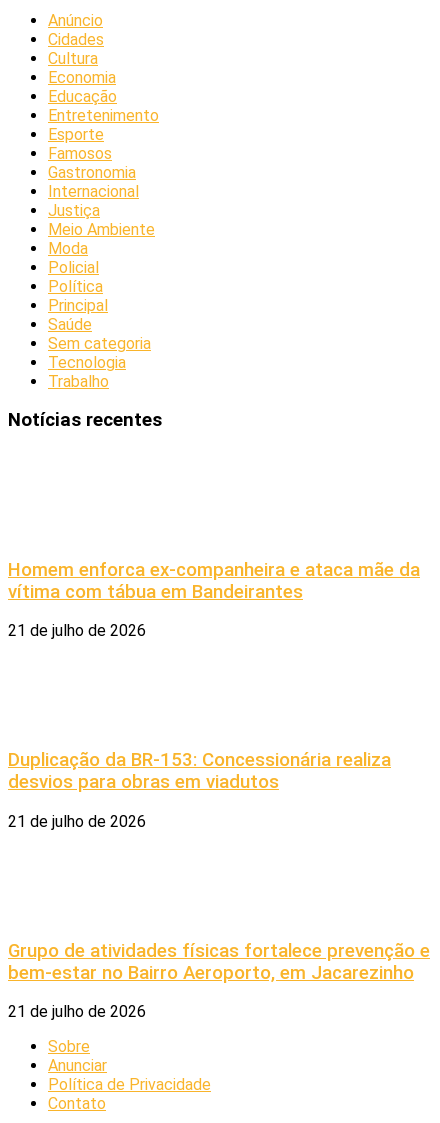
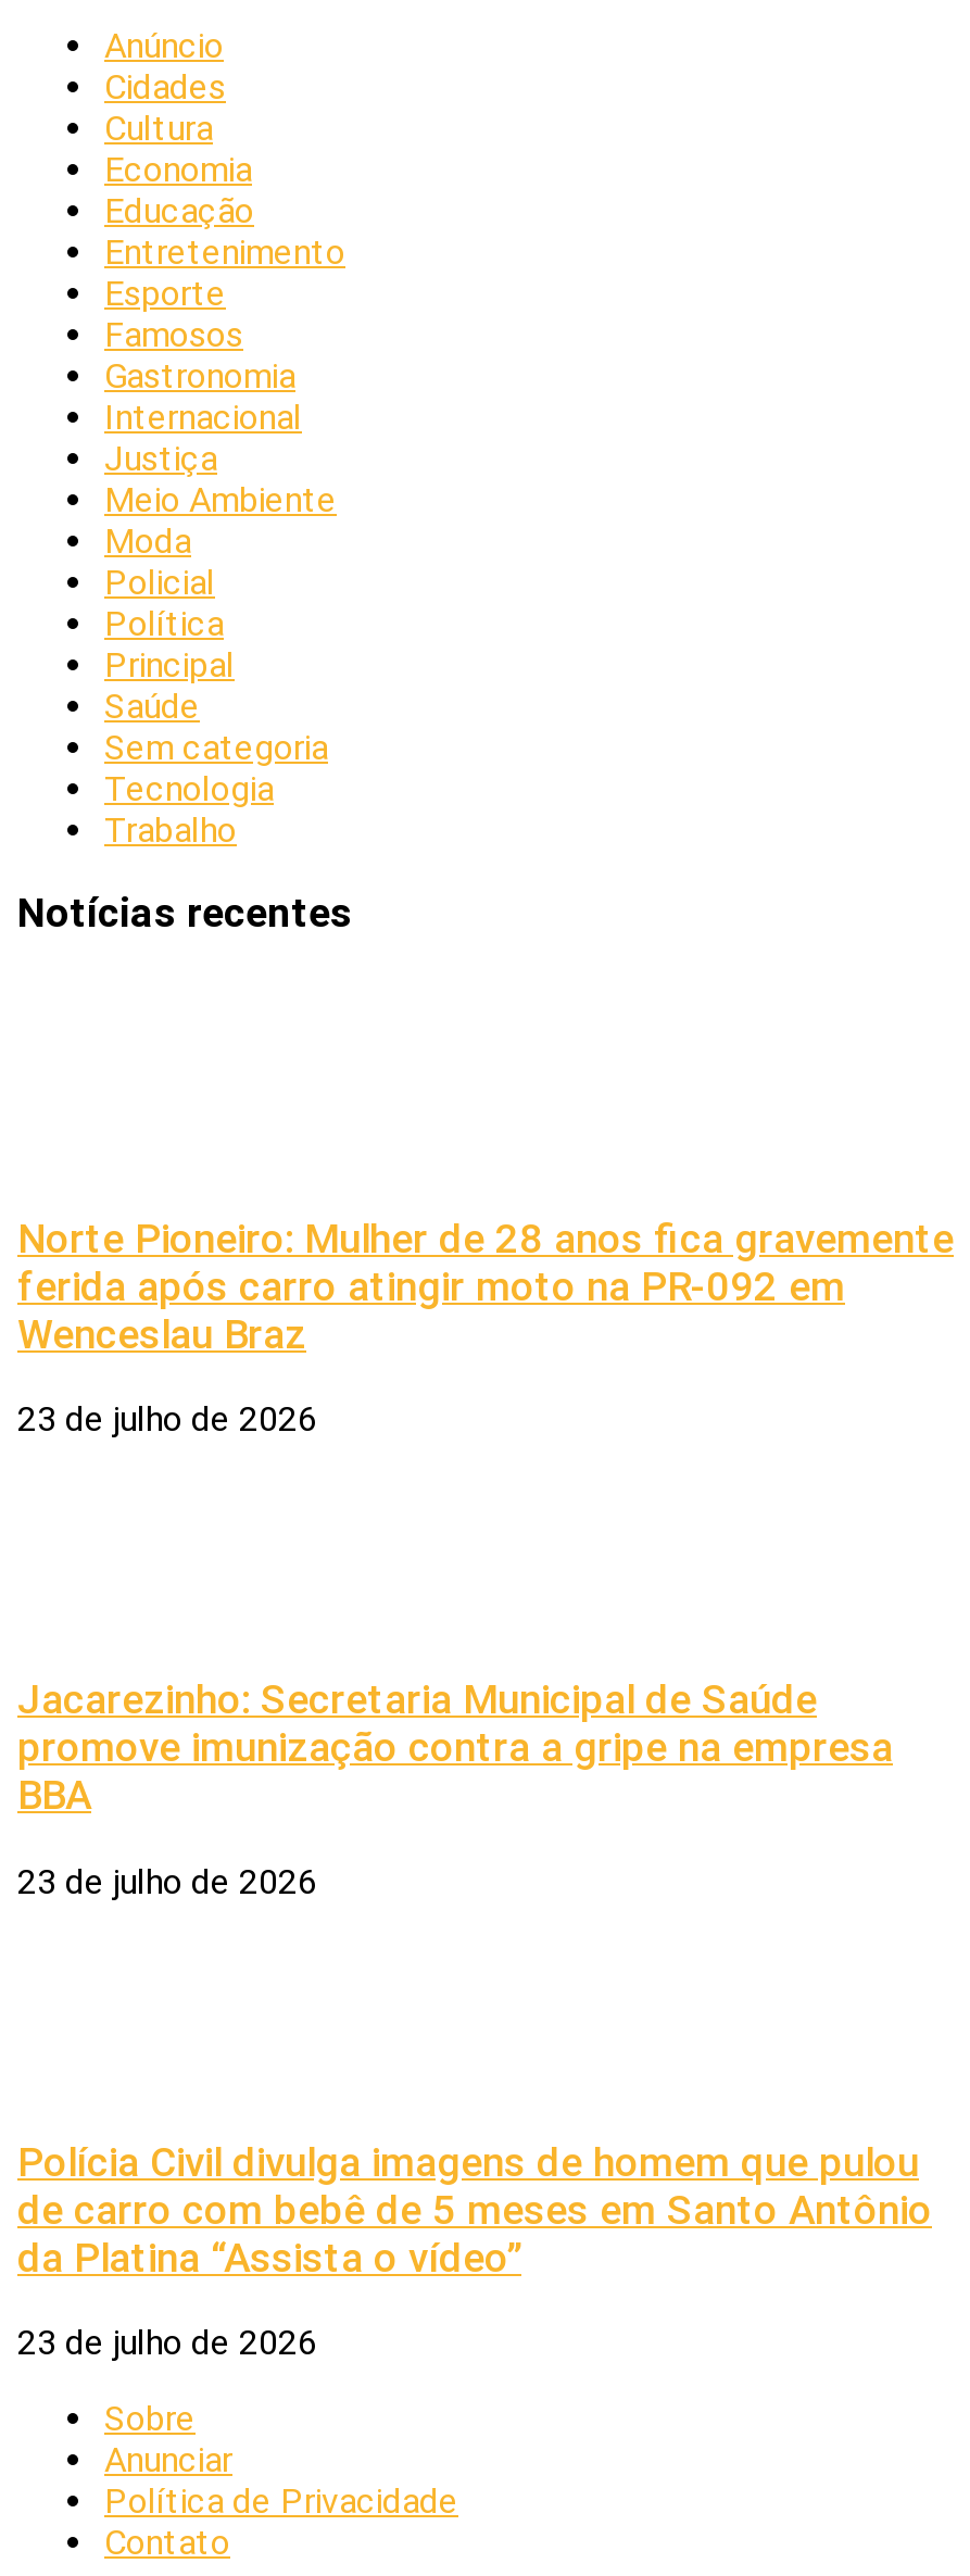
[8,559,420,603] Homem enforca ex-companheira e ataca mãe da | vítima com tábua em Bandeirantes -> [17,1215,954,1359] Norte Pioneiro: Mulher de 28 anos fica gravemente | ferida após carro atingir moto na PR-092 em | Wenceslau Braz
[8,621,146,640] 21 de julho de 2026 -> [17,1399,317,1440] 23 de julho de 2026
[8,749,391,793] Duplicação da BR-153: Concessionária realiza | desvios para obras em viadutos -> [17,1677,893,1820] Jacarezinho: Secretaria Municipal de Saúde | promove imunização contra a gripe na empresa | BBA
[8,812,146,831] 21 de julho de 2026 -> [17,1861,317,1902] 23 de julho de 2026
[8,940,430,984] Grupo de atividades físicas fortalece prevenção e | bem-estar no Bairro Aeroporto, em Jacarezinho -> [17,2138,932,2282] Polícia Civil divulga imagens de homem que pulou | de carro com bebê de 5 meses em Santo Antônio | da Platina “Assista o vídeo”
[8,1002,146,1021] 21 de julho de 2026 -> [17,2322,317,2364] 23 de julho de 2026

